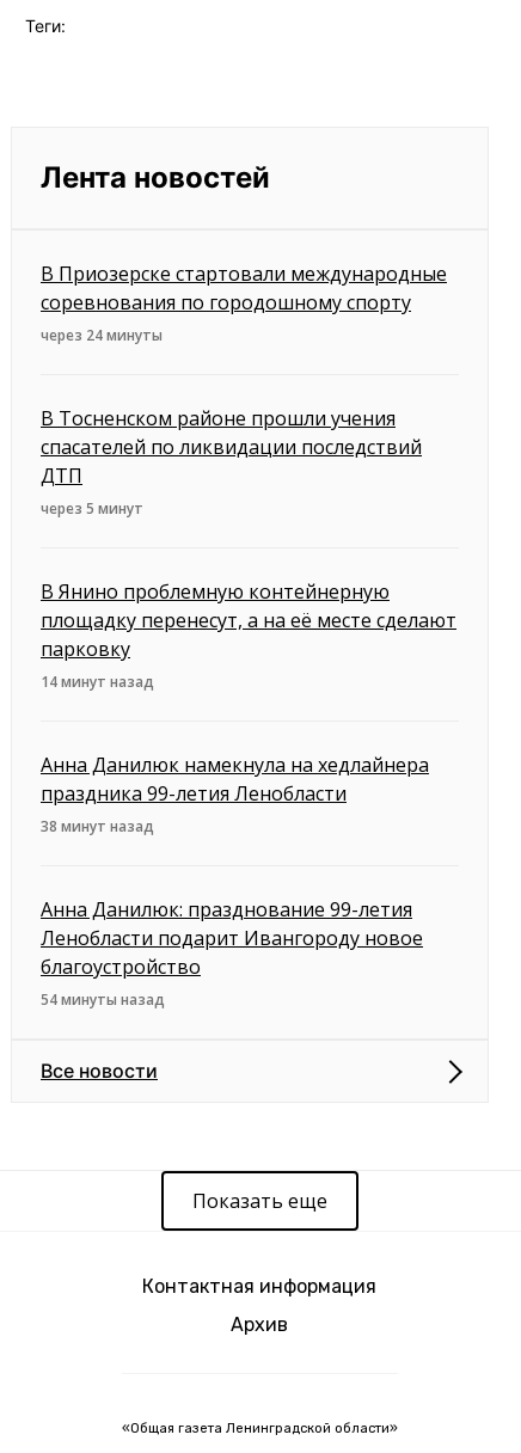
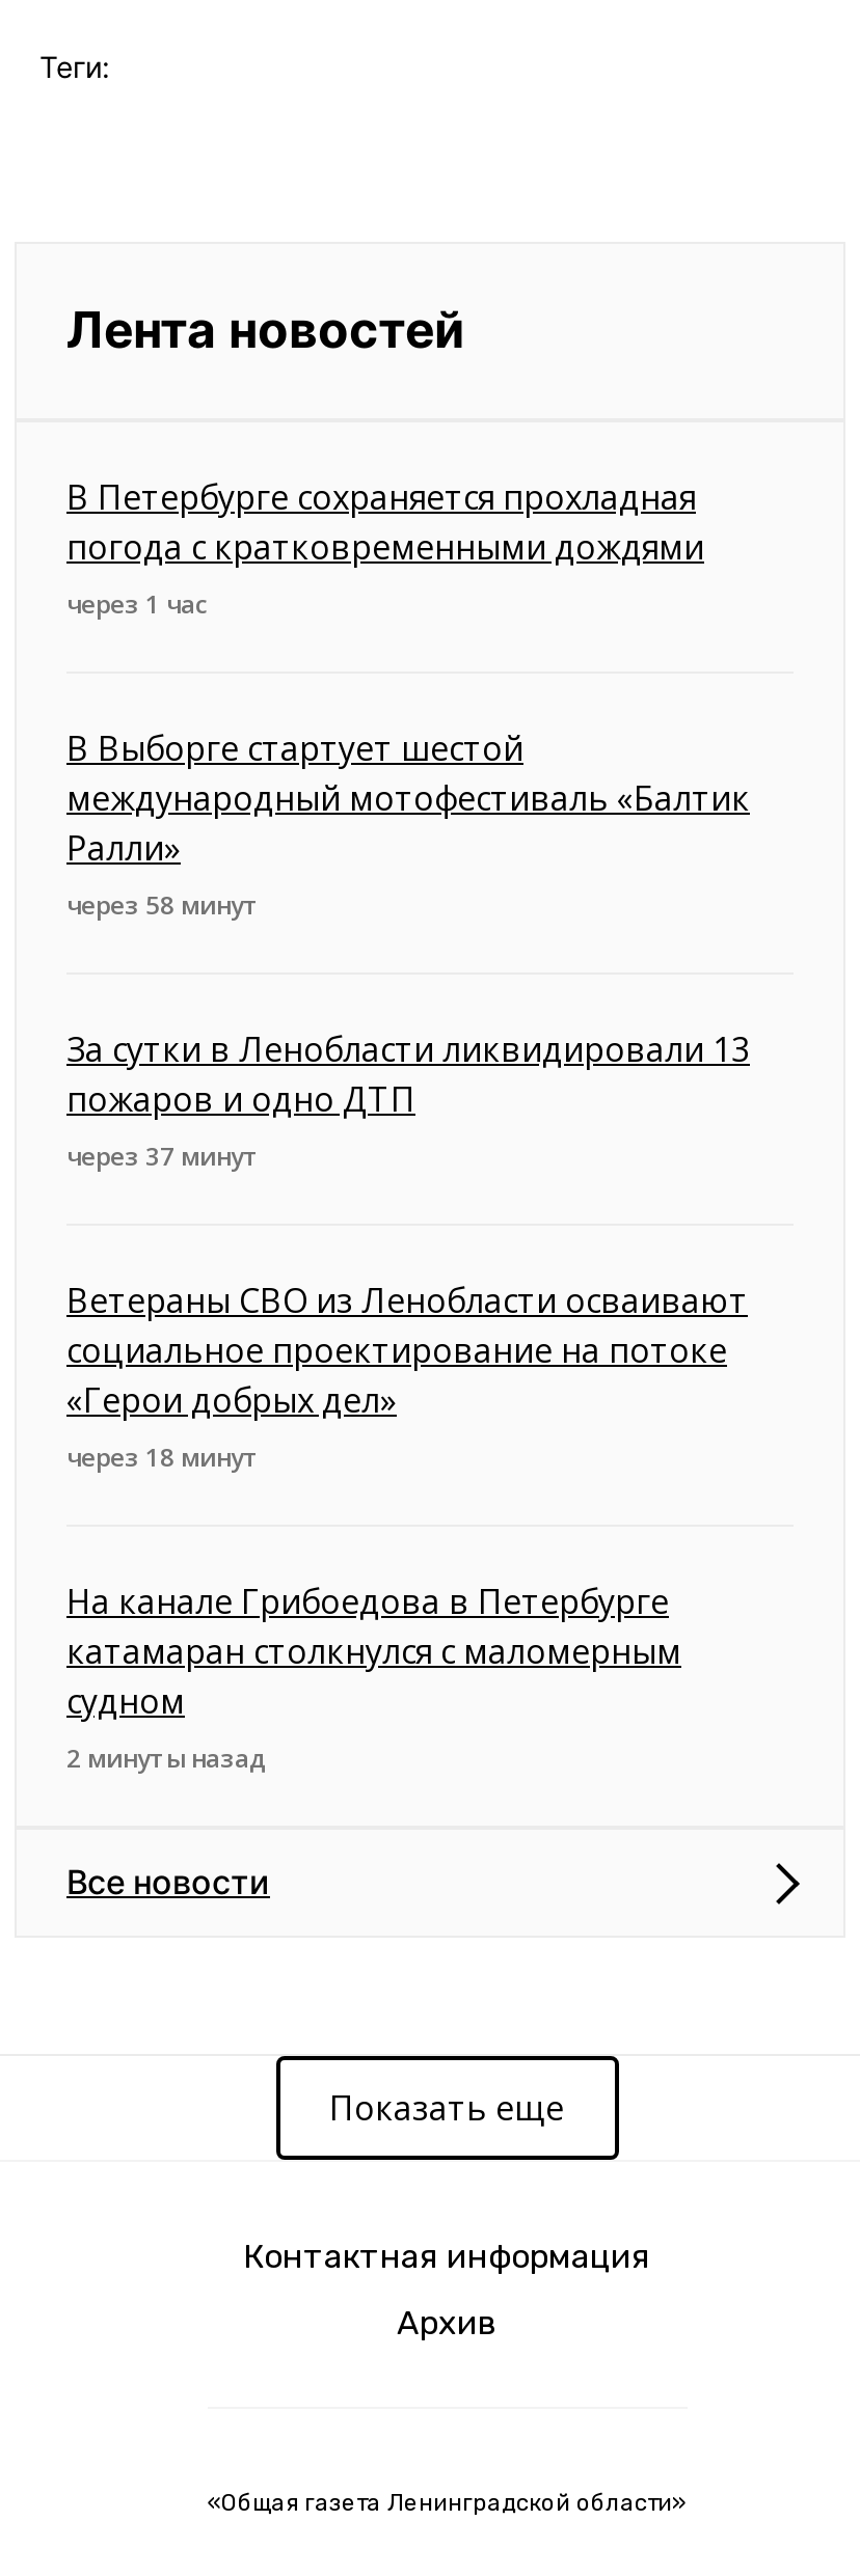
[41,260,447,345] В Приозерске стартовали международные | соревнования по городошному спорту | через 24 минуты -> [66,474,704,622] В Петербурге сохраняется прохладная | погода с кратковременными дождями | через 1 час
[41,405,422,519] В Тосненском районе прошли учения | спасателей по ликвидации последствий | ДТП | через 5 минут -> [66,725,750,923] В Выборге стартует шестой | международный мотофестиваль «Балтик | Ралли» | через 58 минут
[41,578,456,692] В Янино проблемную контейнерную | площадку перенесут, а на её месте сделают | парковку | 14 минут назад -> [66,1026,750,1174] За сутки в Ленобласти ликвидировали 13 | пожаров и одно ДТП | через 37 минут
[41,752,429,836] Анна Данилюк намекнула на хедлайнера | праздника 99-летия Ленобласти | 38 минут назад -> [66,1278,748,1475] Ветераны СВО из Ленобласти осваивают | социальное проектирование на потоке | «Герои добрых дел» | через 18 минут
[41,896,423,1010] Анна Данилюк: празднование 99-летия | Ленобласти подарит Ивангороду новое | благоустройство | 54 минуты назад -> [66,1579,681,1776] На канале Грибоедова в Петербурге | катамаран столкнулся с маломерным | судном | 2 минуты назад

